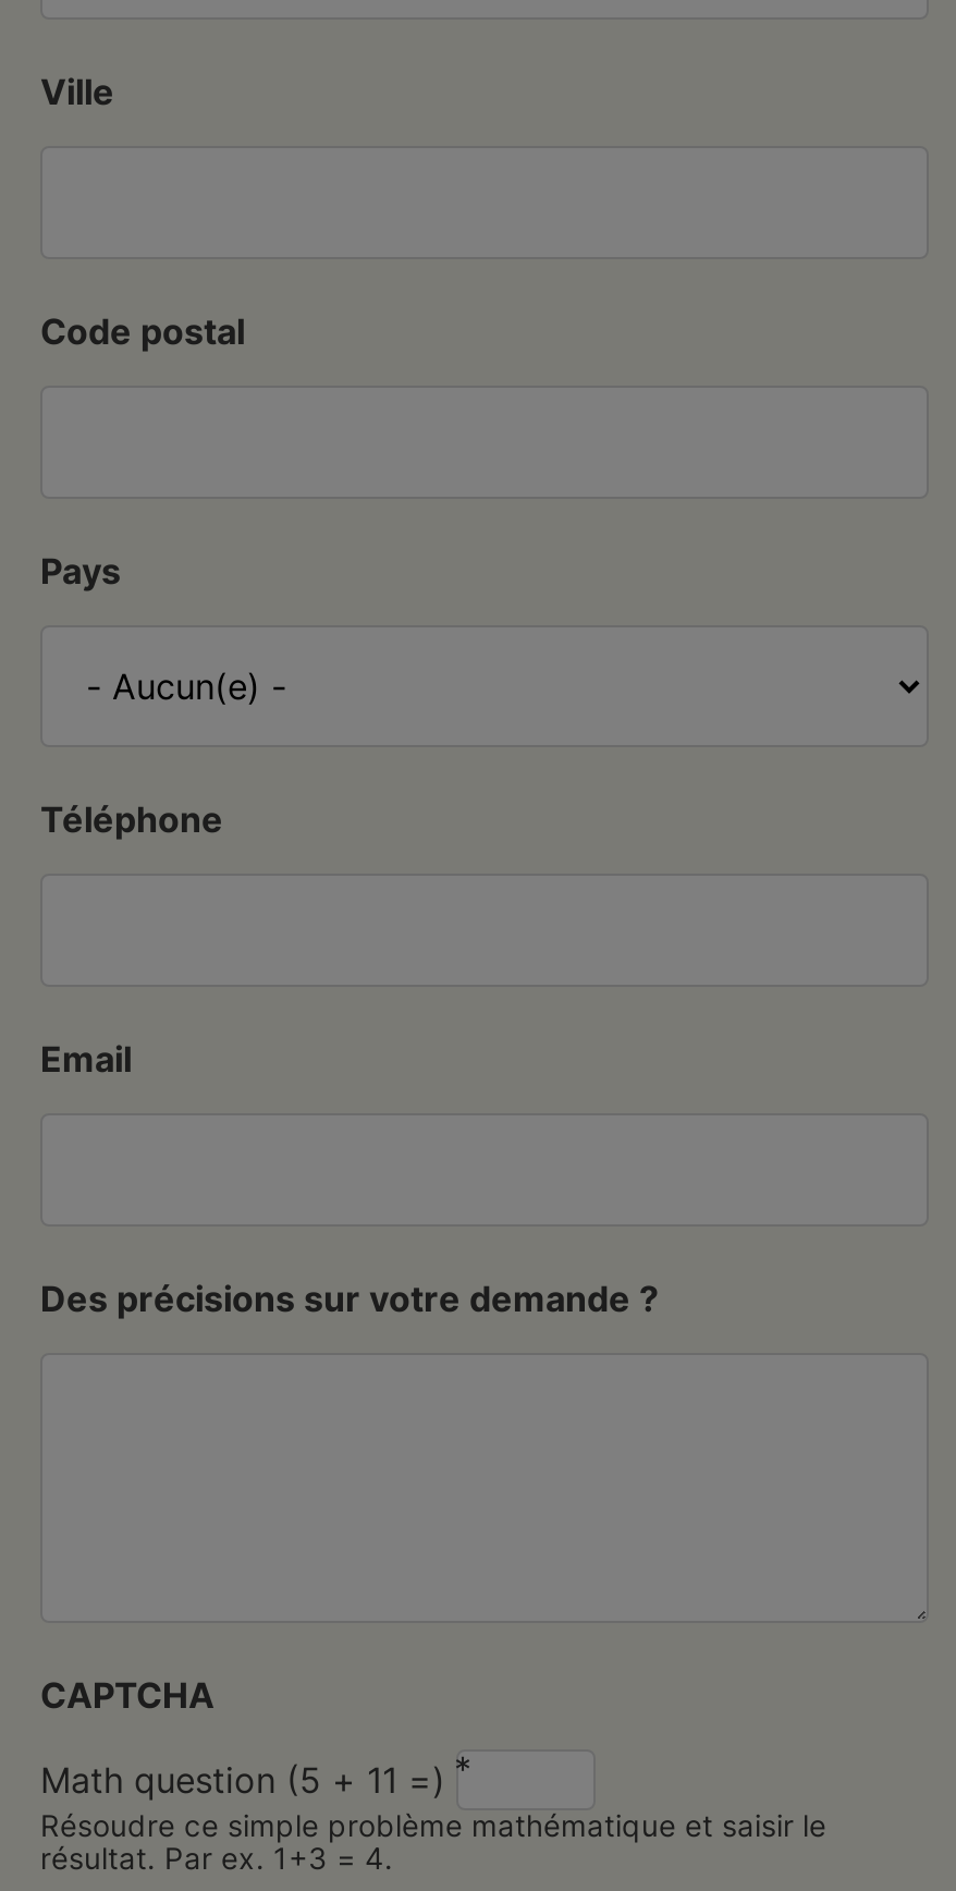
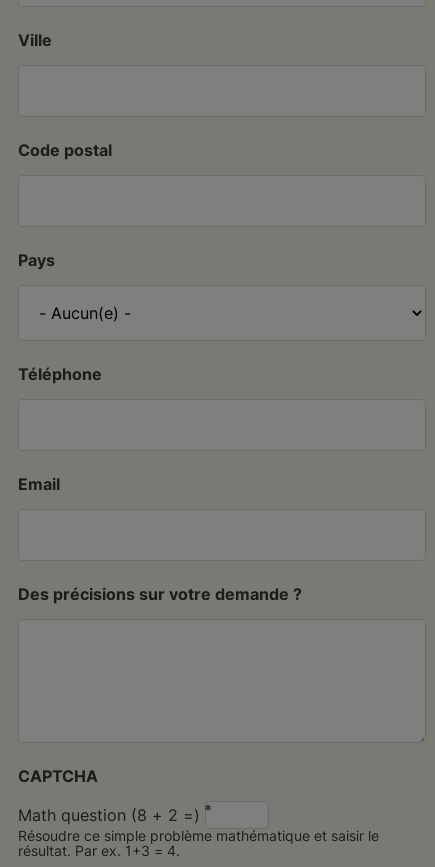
[40,1758,445,1802] Math question (5 + 11 =) -> [18,805,200,825] Math question (8 + 2 =)

